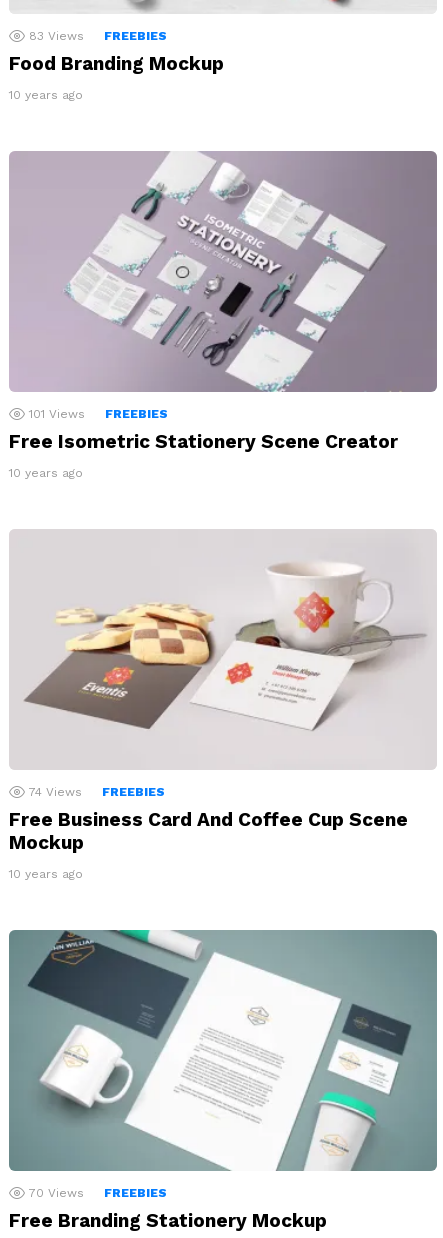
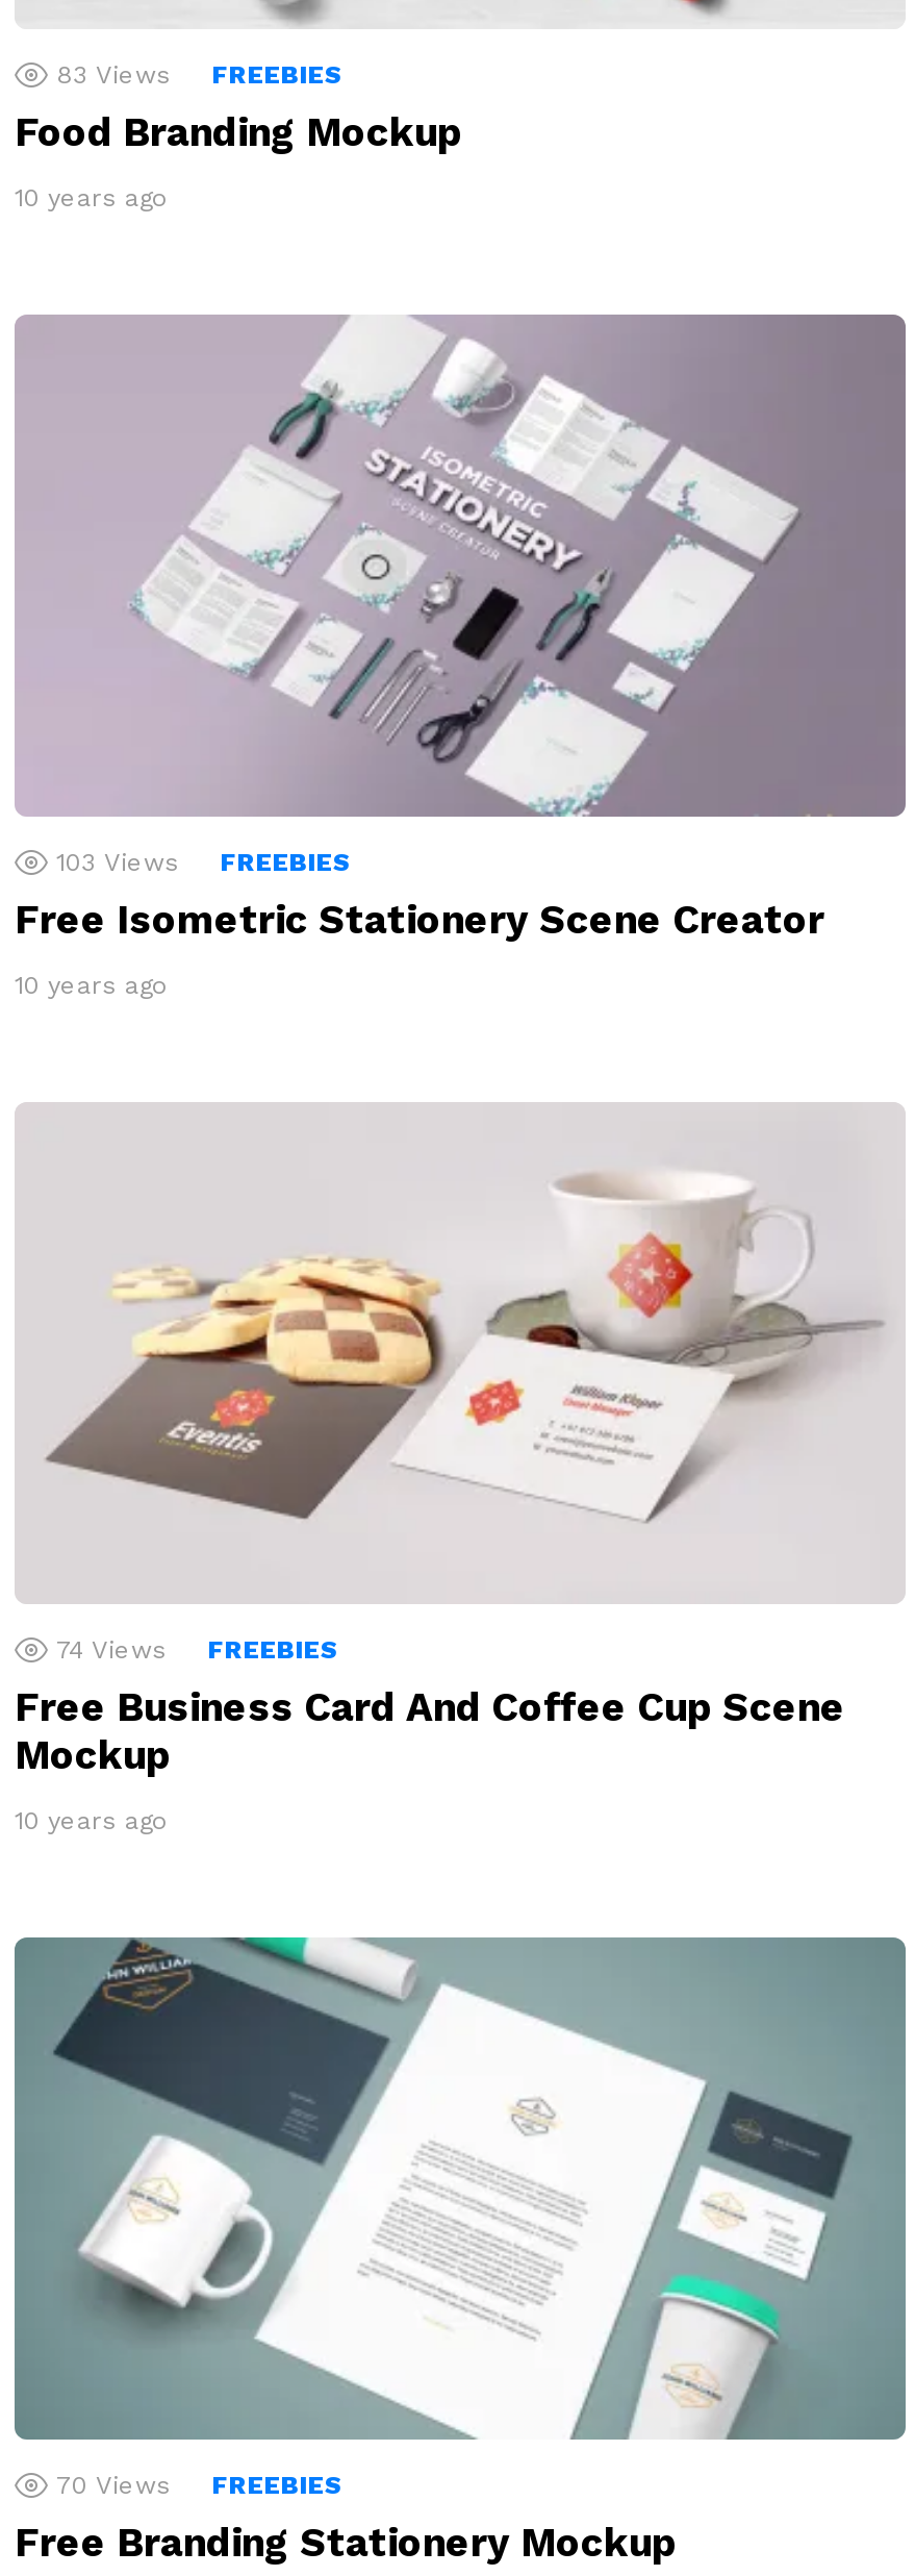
[29,407,168,421] 101 Views FREEBIES -> [56,847,352,876] 103 Views FREEBIES

